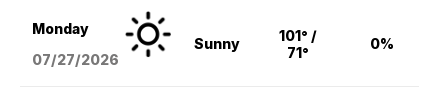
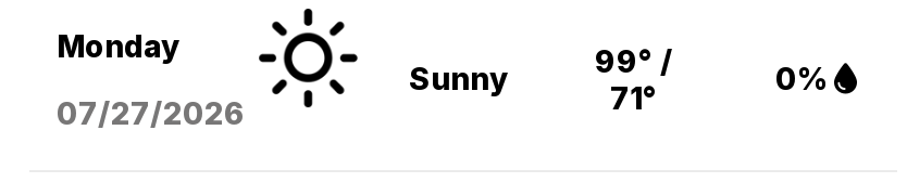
[279,27,317,44] 101° / -> [595,43,673,80] 99° /

